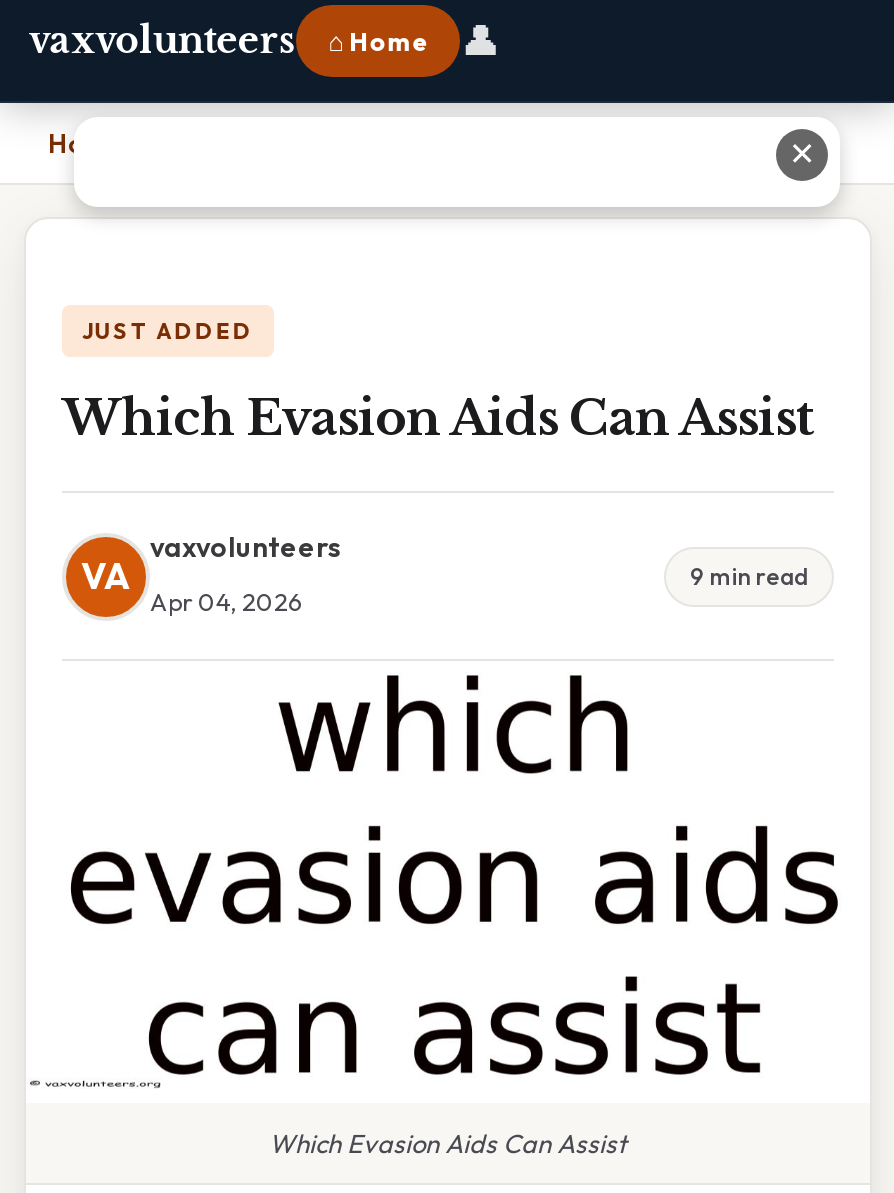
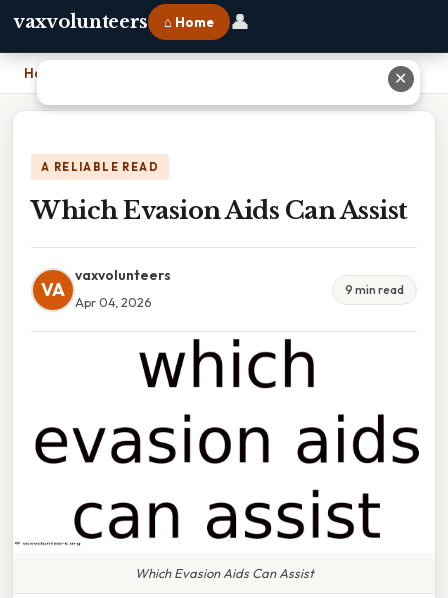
[82,317,254,345] JUST ADDED -> [41,160,159,174] A RELIABLE READ

